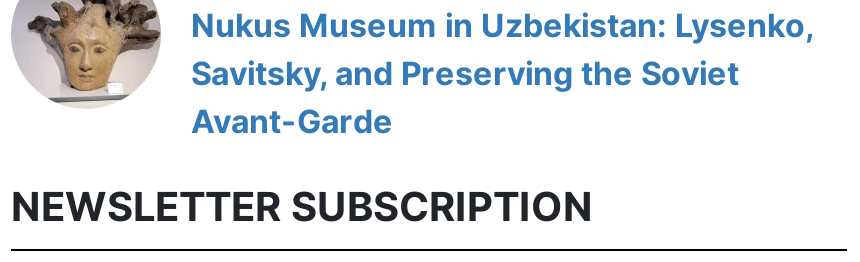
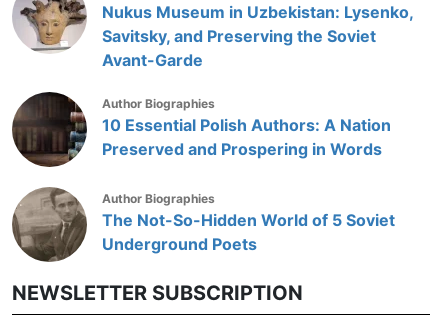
none -> [11,91,395,254] [image] | Author Biographies | 10 Essential Polish Authors: A Nation | Preserved and Prospering in Words | Author Biographies | The Not-So-Hidden World of 5 Soviet | Underground Poets
none -> [11,186,88,263] [image]

